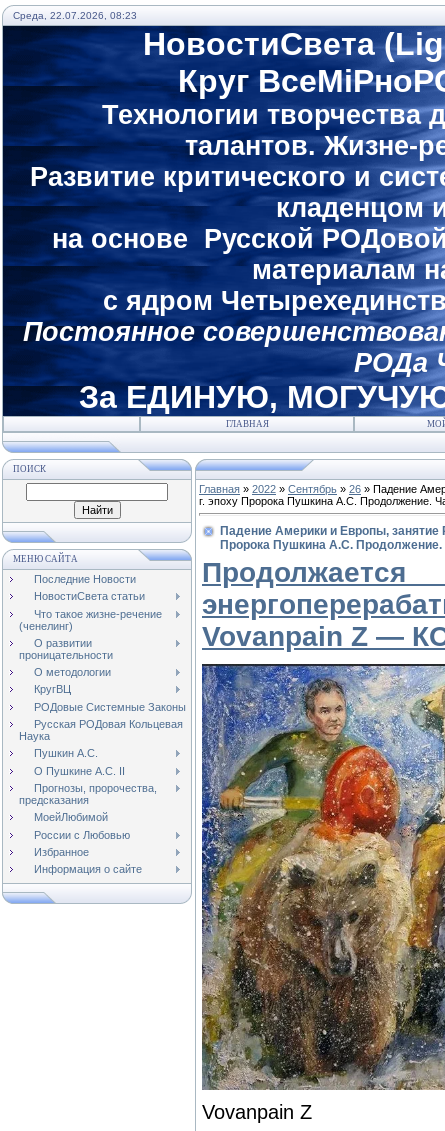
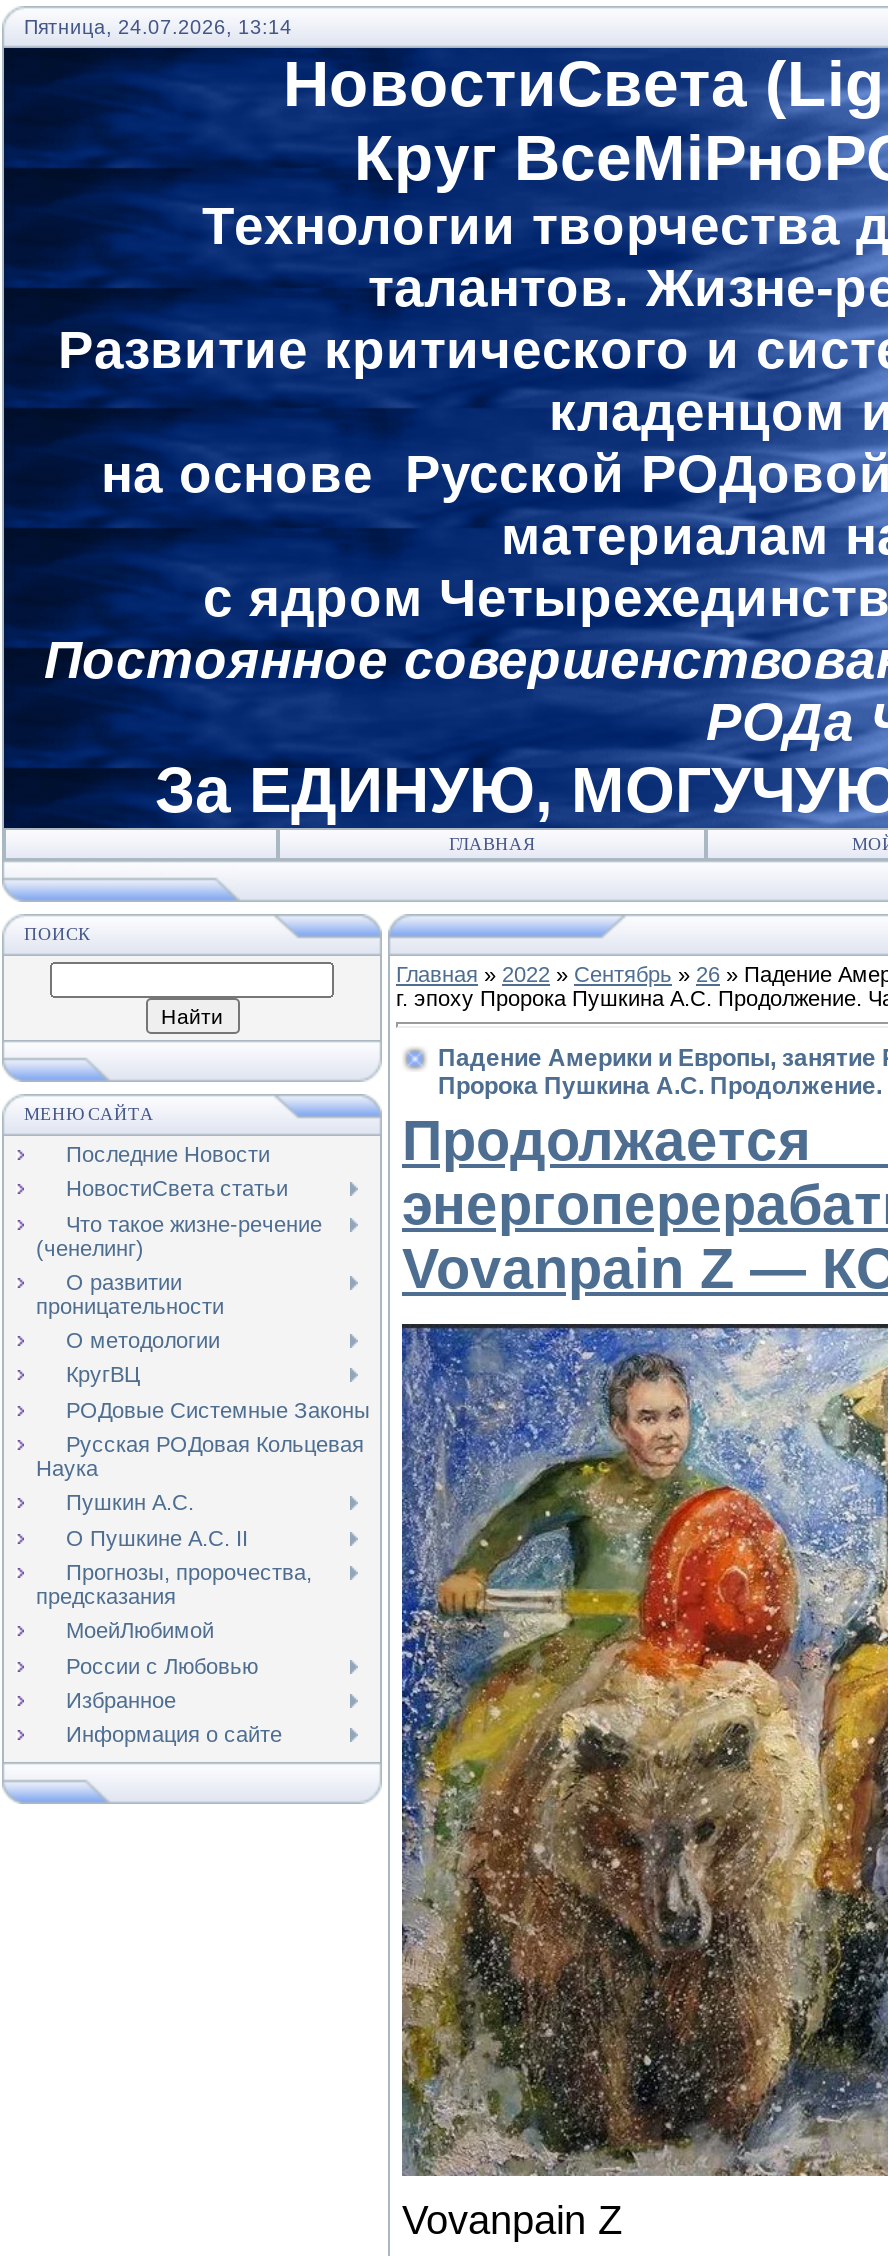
[13,10,137,21] Среда, 22.07.2026, 08:23 -> [24,16,292,38] Пятница, 24.07.2026, 13:14

